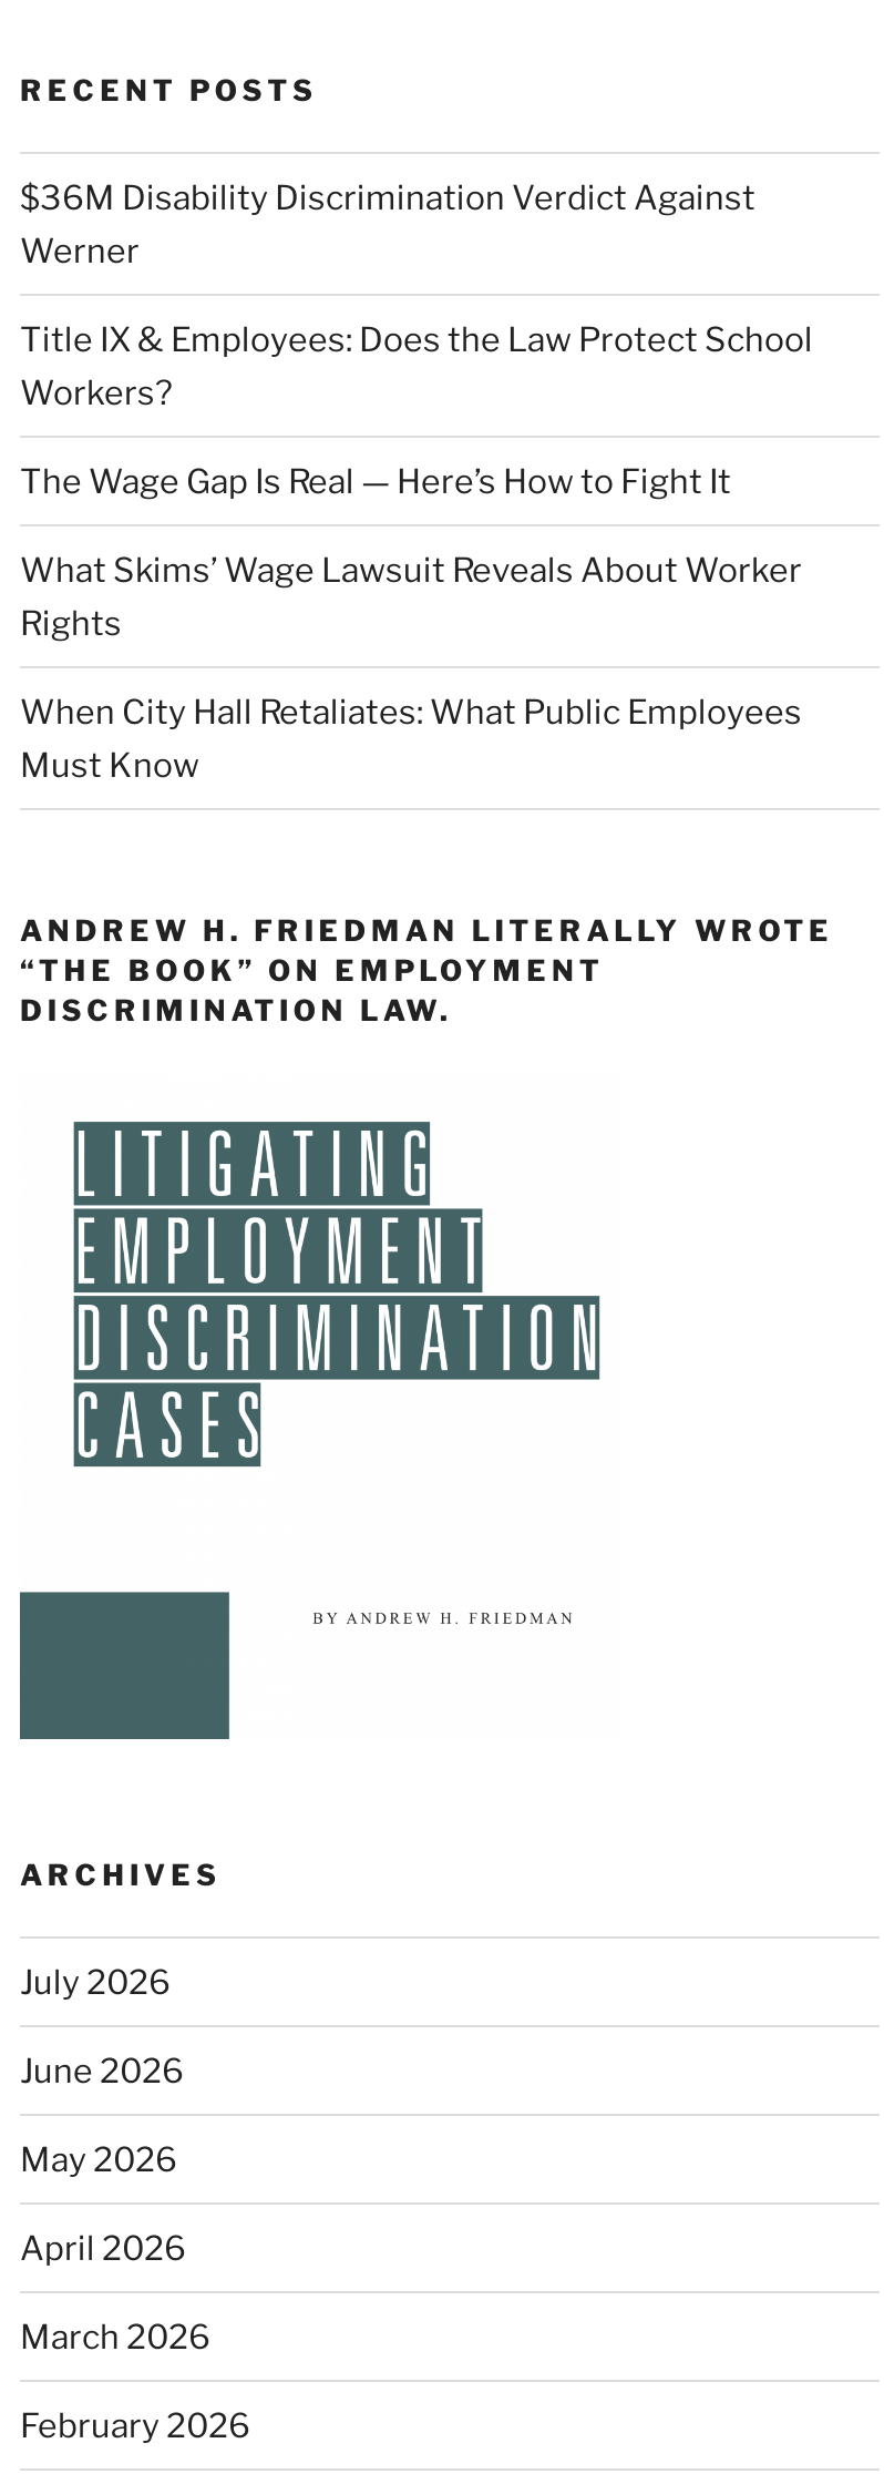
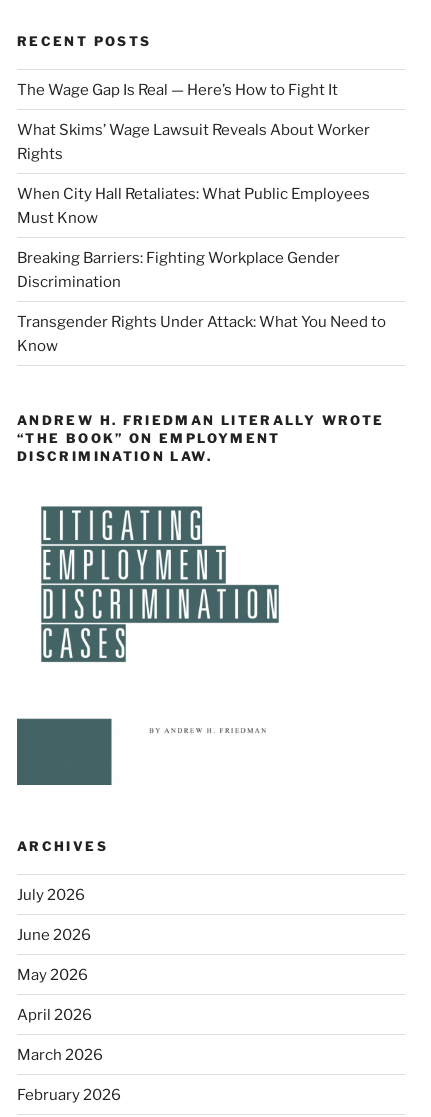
[20,178,813,413] $36M Disability Discrimination Verdict Against | Werner | Title IX & Employees: Does the Law Protect School | Workers? -> none
moved [20,462,802,785] -> [17,81,370,227]: The Wage Gap Is Real — Here’s How to Fight It | What Skims’ Wage Lawsuit Reveals About Worker | Rights | When City Hall Retaliates: What Public Employees | Must Know
none -> [17,249,386,355] Breaking Barriers: Fighting Workplace Gender | Discrimination | Transgender Rights Under Attack: What You Need to | Know

